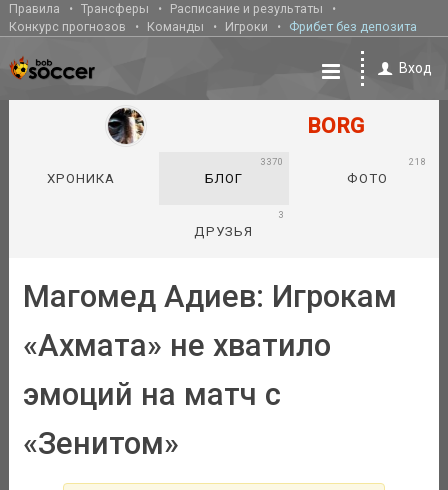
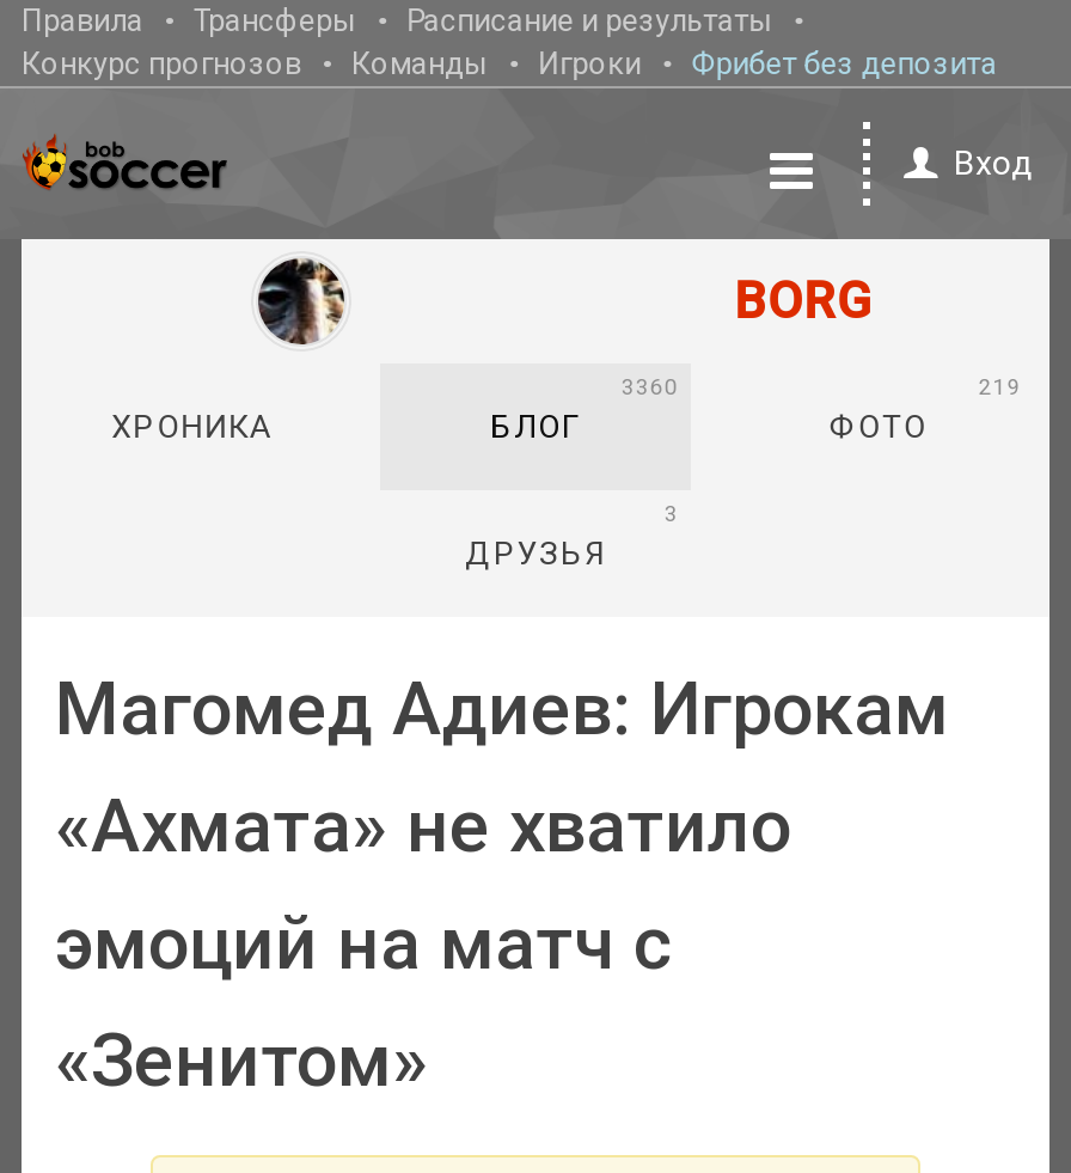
[260,156,284,167] 3370 -> [621,372,679,398] 3360
[409,156,427,167] 218 -> [978,372,1021,398] 219

